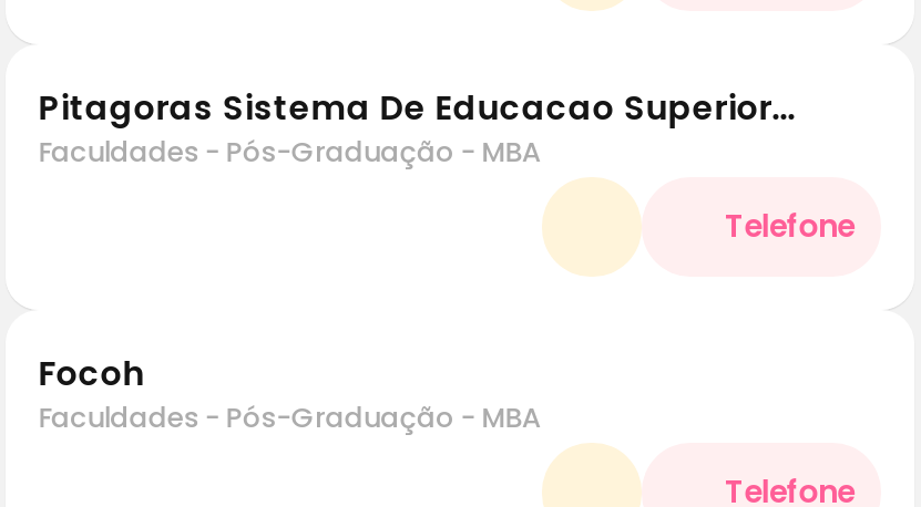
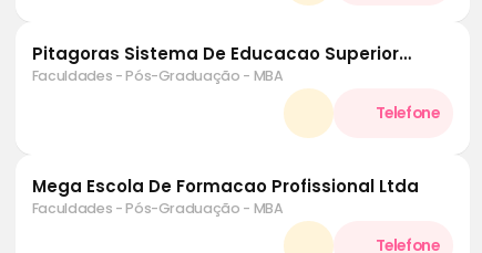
[38,350,145,396] Focoh -> [32,174,419,198] Mega Escola De Formacao Profissional Ltda

